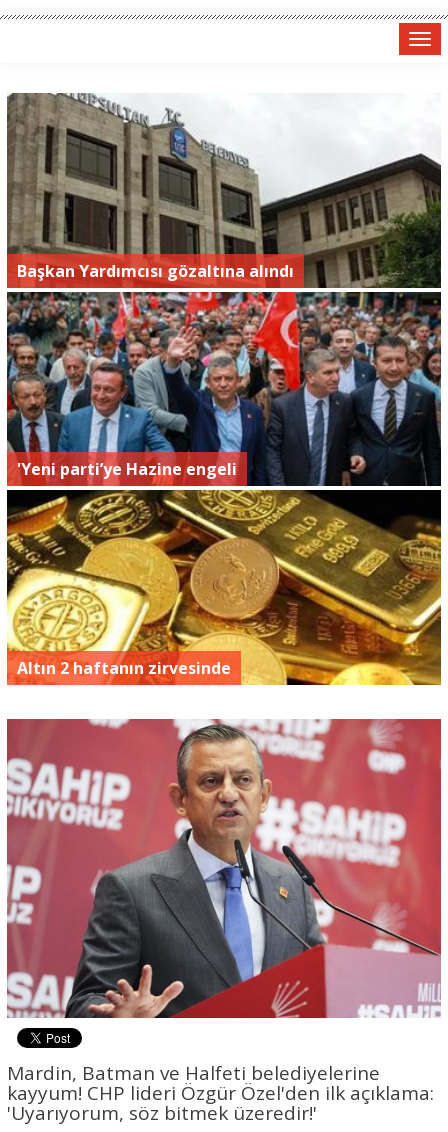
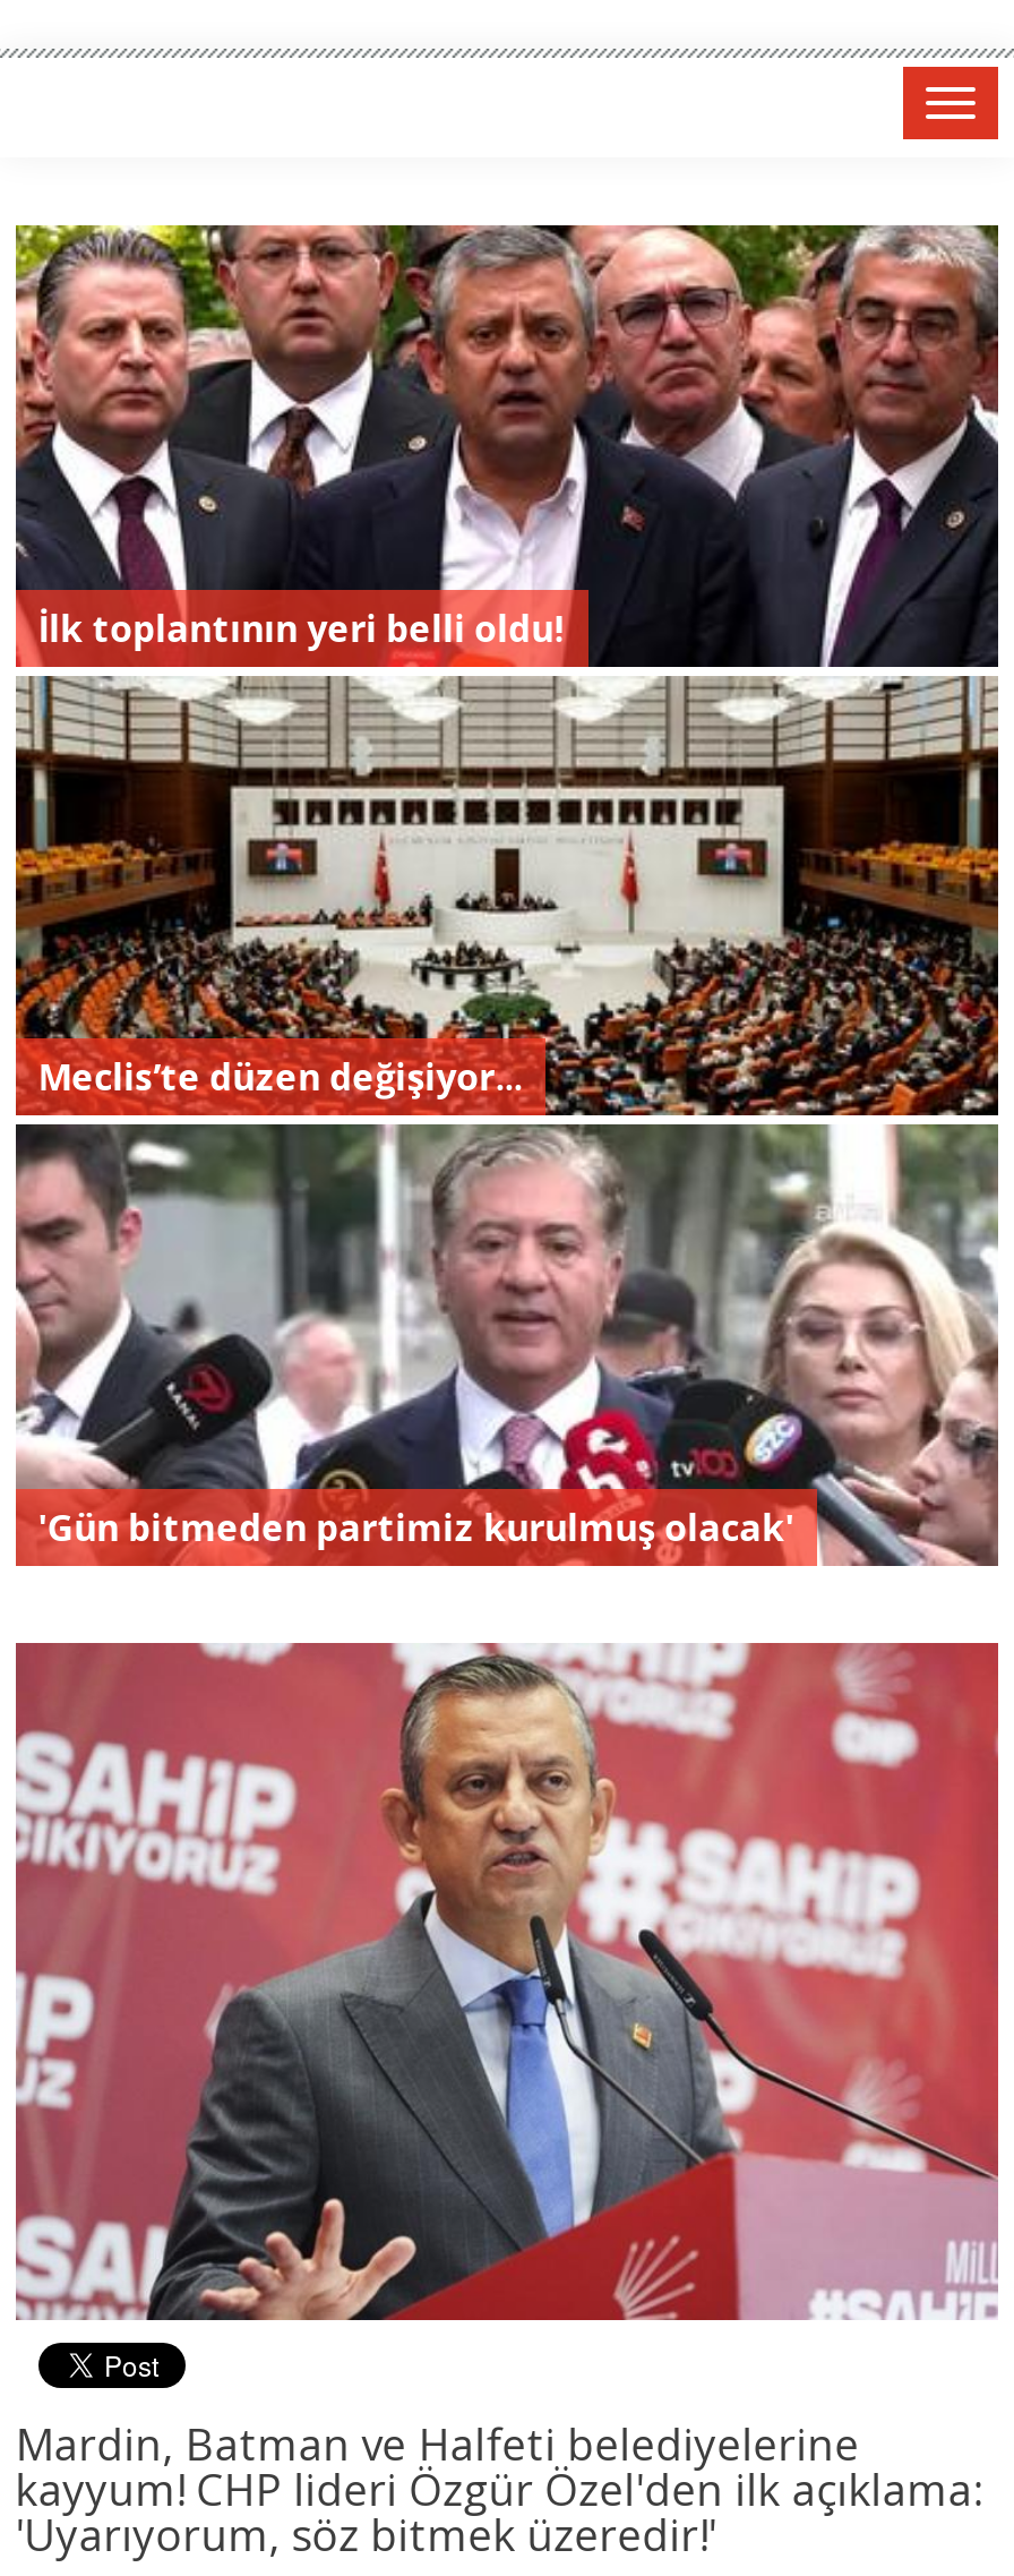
[6,92,442,686] [image] | Başkan Yardımcısı gözaltına alındı -> [14,223,1000,1568] [image] | İlk toplantının yeri belli oldu!
[17,458,237,480] 'Yeni parti’ye Hazine engeli -> [38,1053,522,1102] Meclis’te düzen değişiyor...
[17,657,231,679] Altın 2 haftanın zirvesinde -> [38,1503,794,1552] 'Gün bitmeden partimiz kurulmuş olacak'

